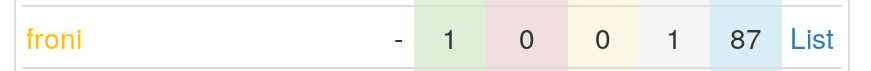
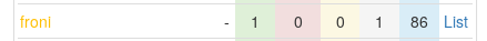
[730,17,762,57] 87 -> [410,10,428,32] 86

